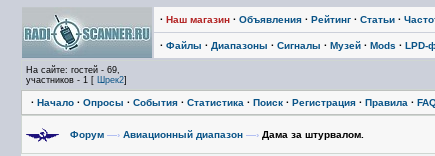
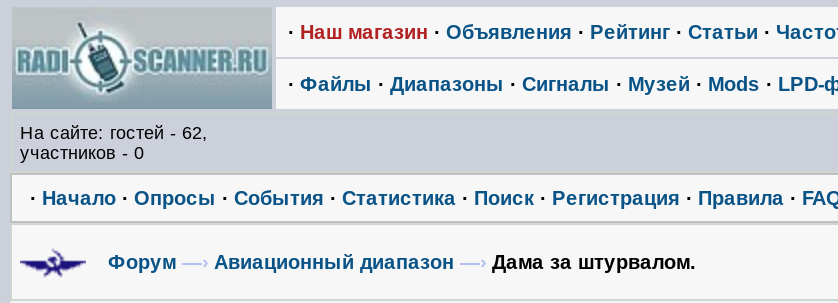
[26,65,127,85] На сайте: гостей - 69, | участников - 1 [Шрек2] -> [20,123,208,163] На сайте: гостей - 62, | участников - 0

